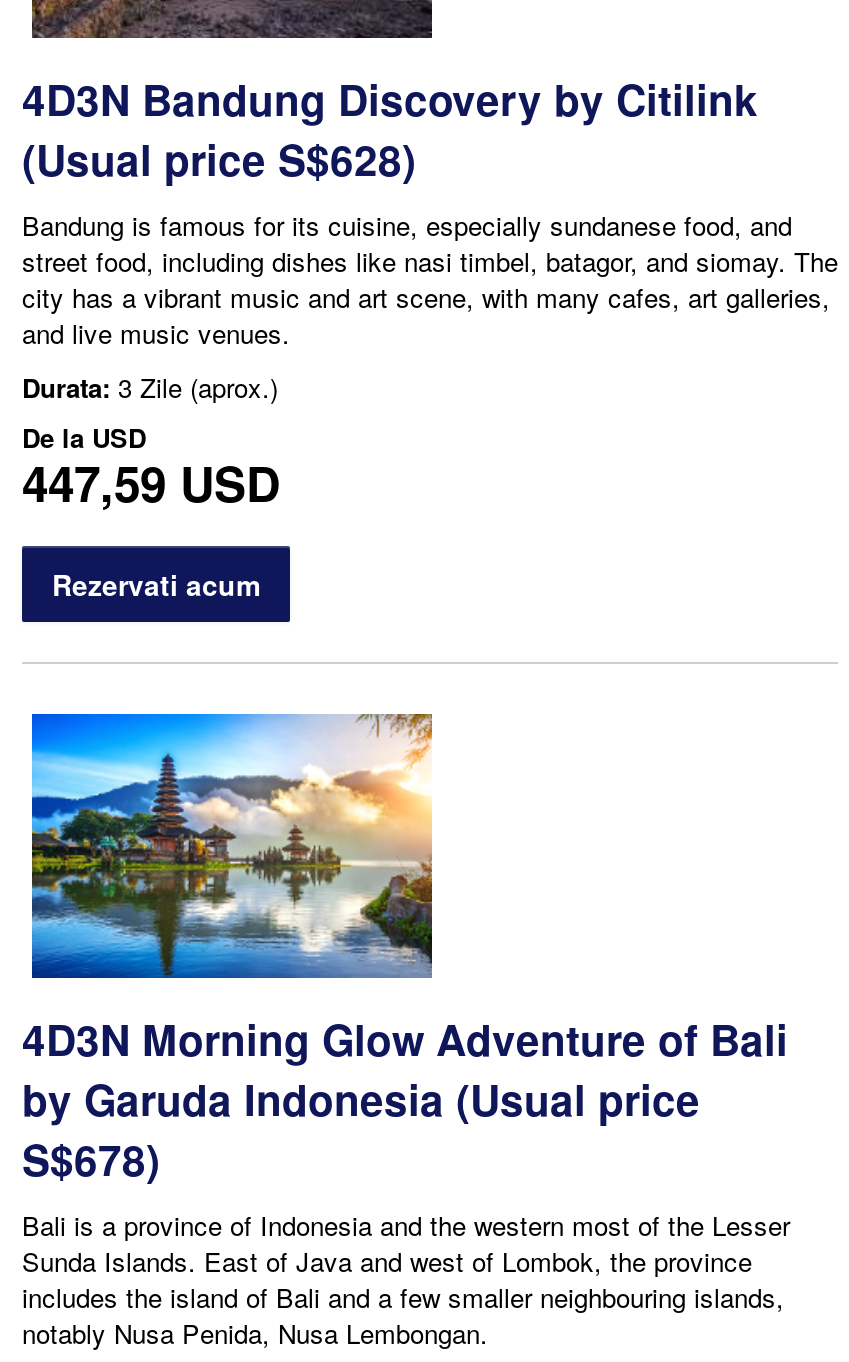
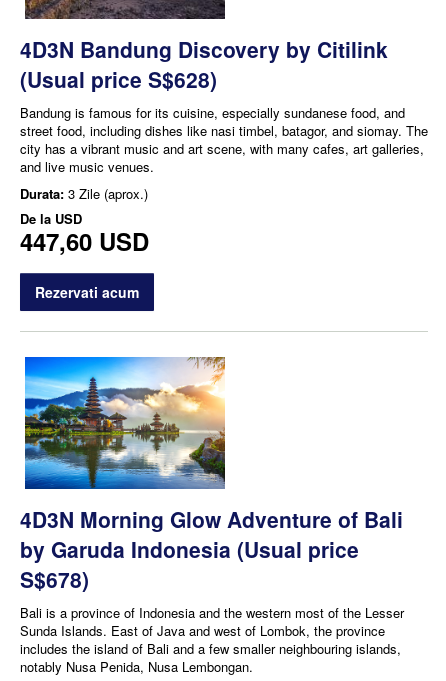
[22,448,280,516] 447,59 USD -> [20,224,149,258] 447,60 USD

